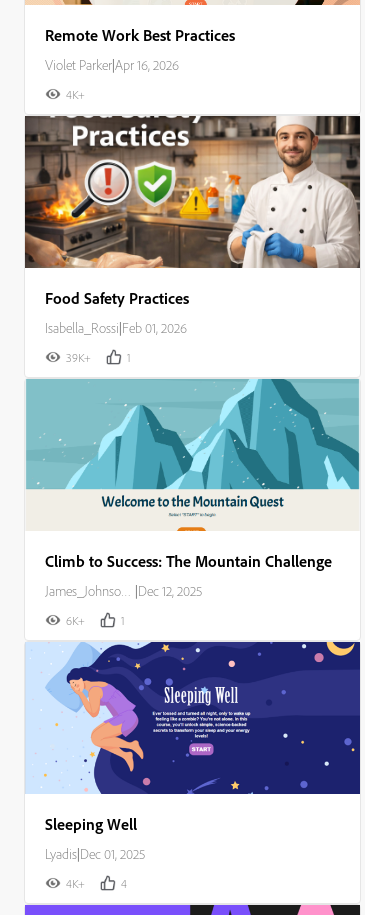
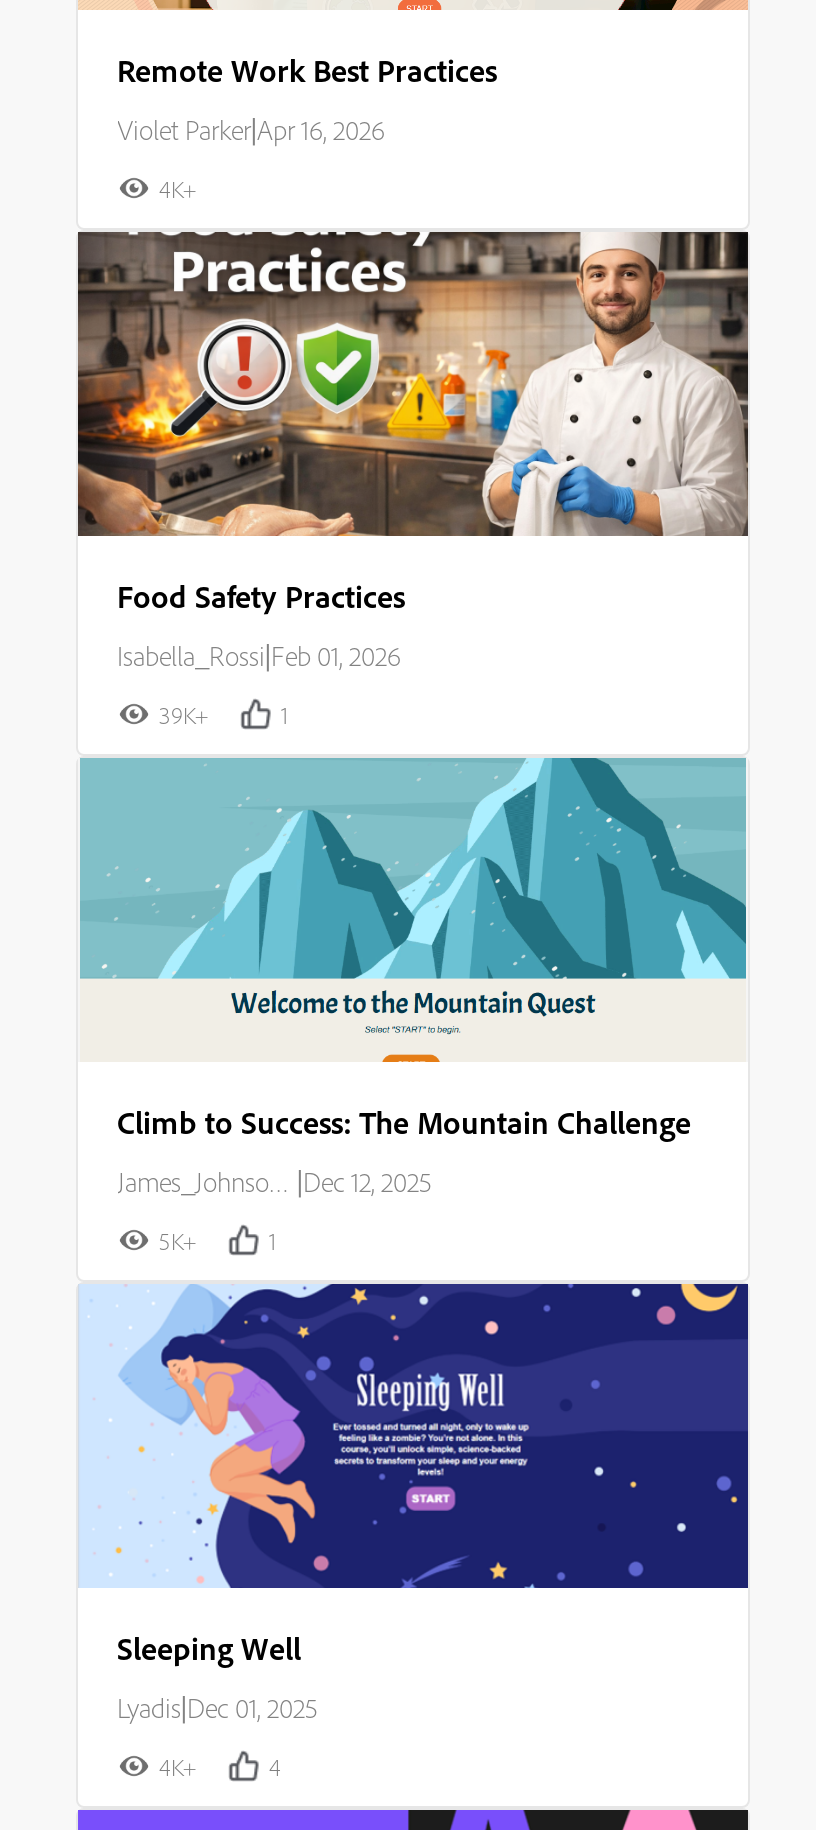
[65,613,84,628] 6K+ -> [159,1226,197,1256] 5K+

